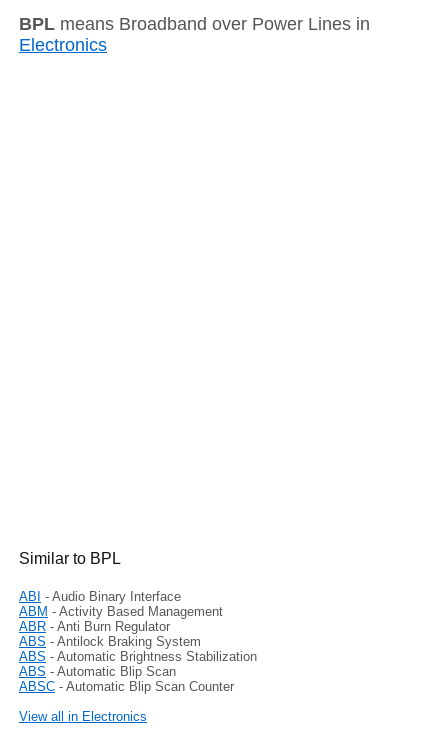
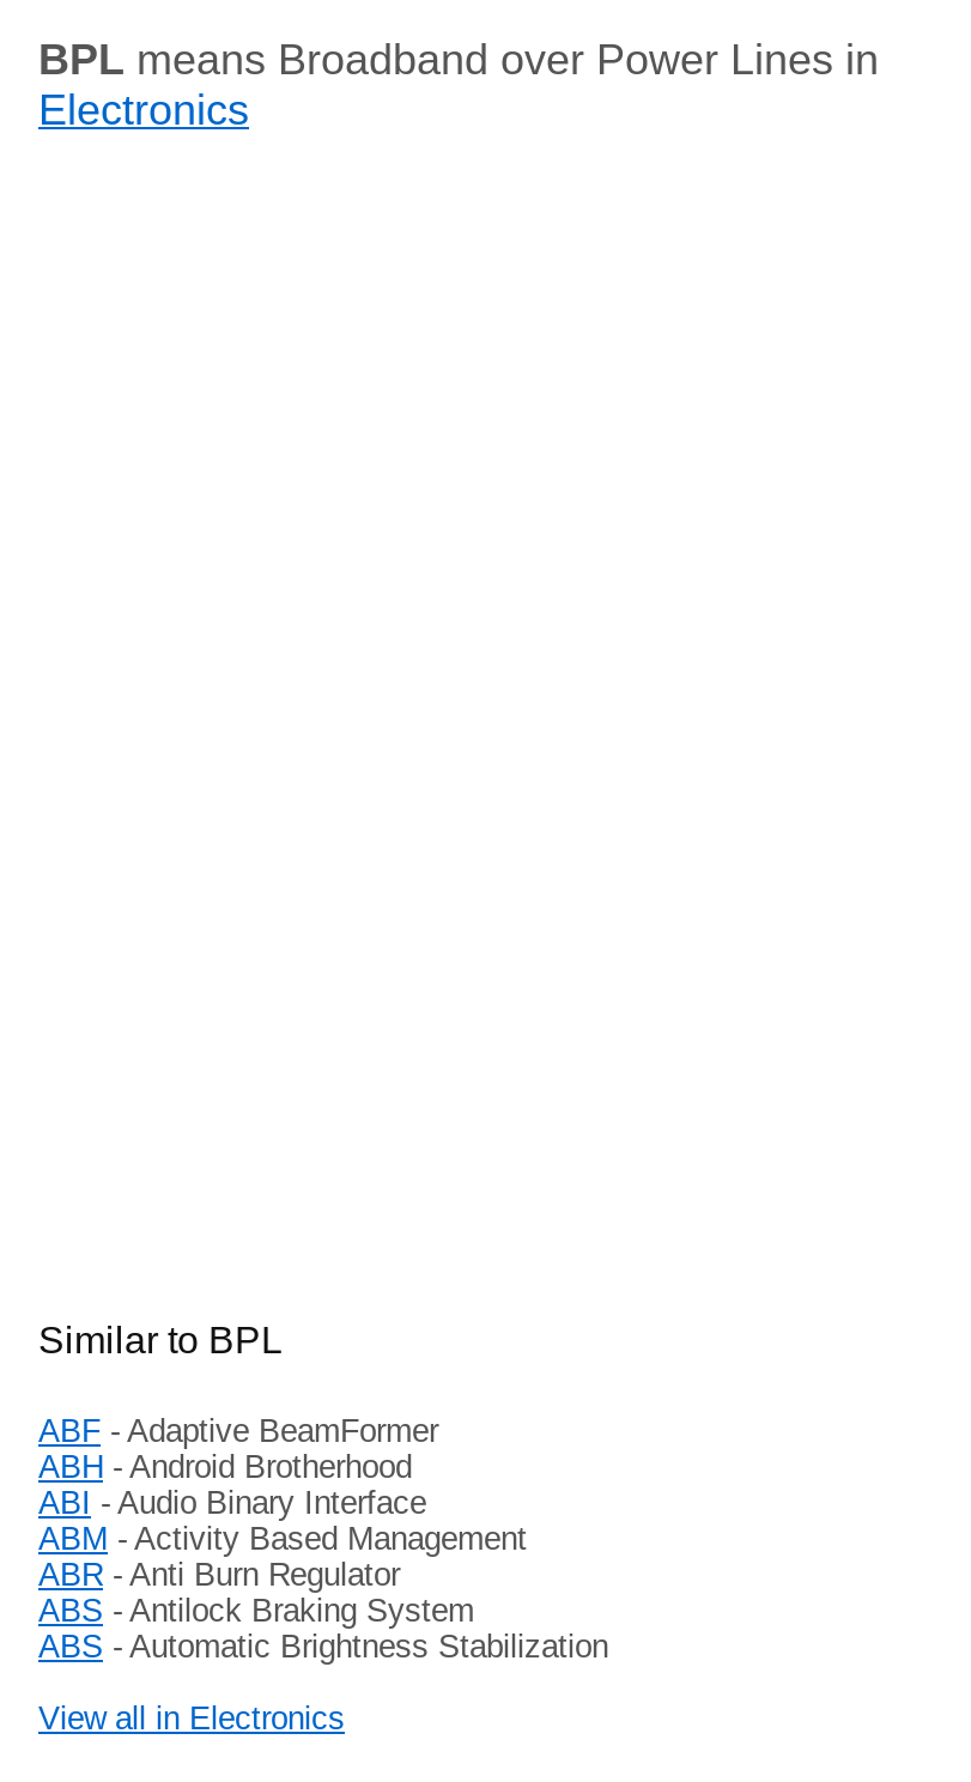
none -> [38,1413,438,1485] ABF - Adaptive BeamFormer | ABH - Android Brotherhood
moved [19,589,257,664] -> [38,1485,608,1665]: ABI - Audio Binary Interface | ABM - Activity Based Management | ABR - Anti Burn Regulator | ABS - Antilock Braking System | ABS - Automatic Brightness Stabilization
[19,664,234,694] ABS - Automatic Blip Scan | ABSC - Automatic Blip Scan Counter -> none

